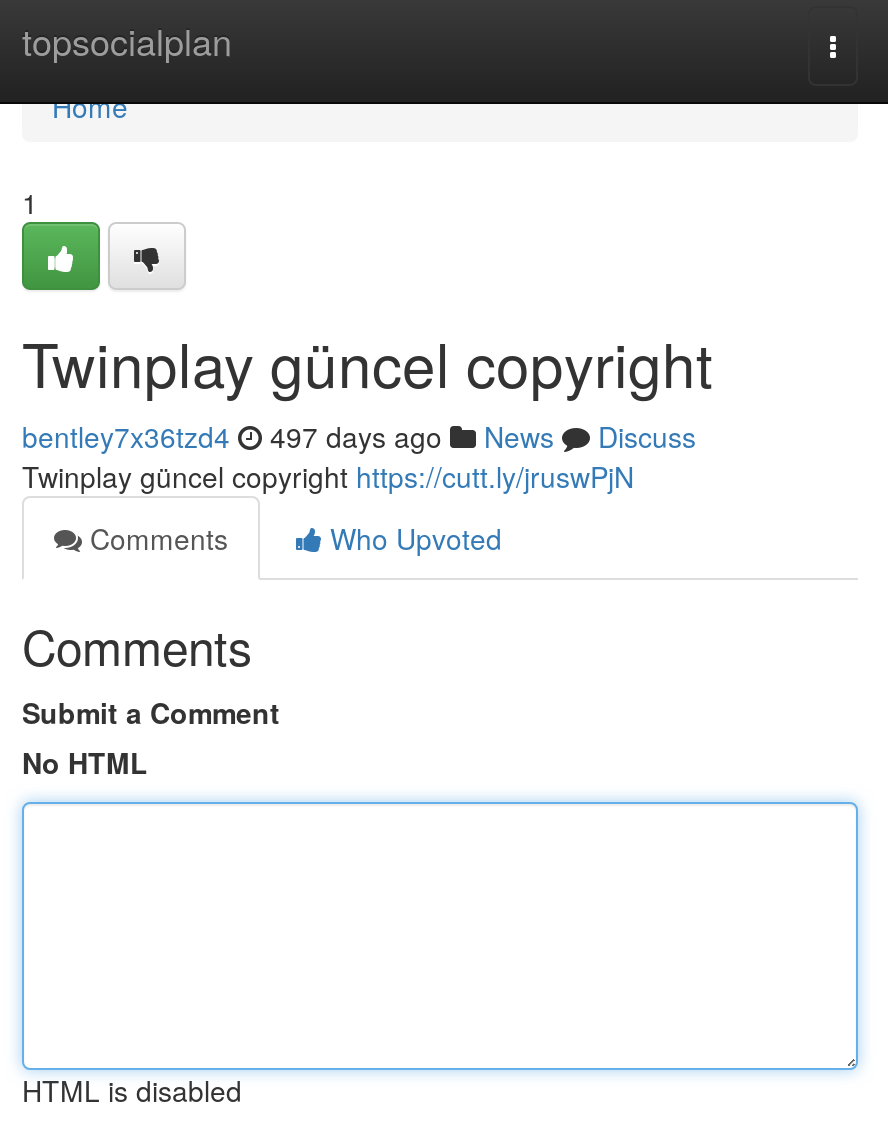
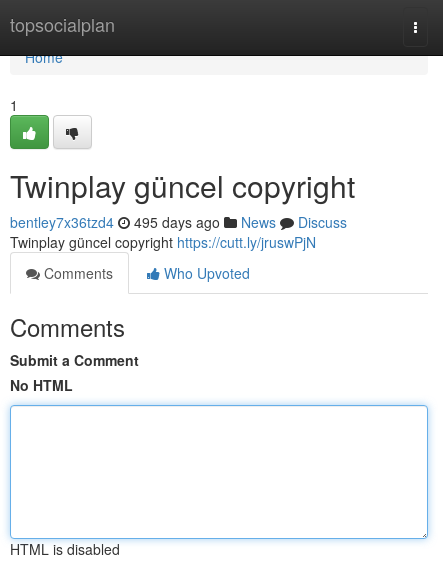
[22,416,696,456] bentley7x36tzd4 497 days ago News Discuss -> [10,212,347,232] bentley7x36tzd4 495 days ago News Discuss

